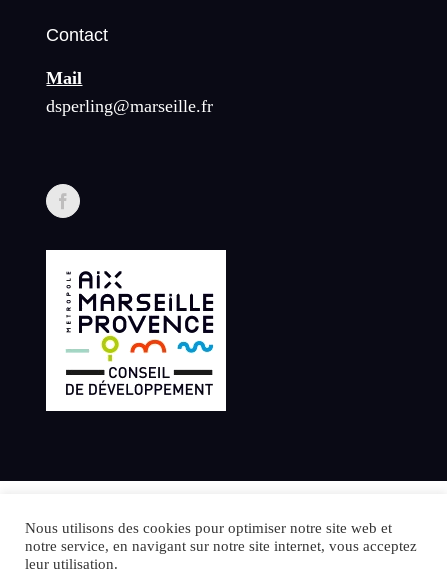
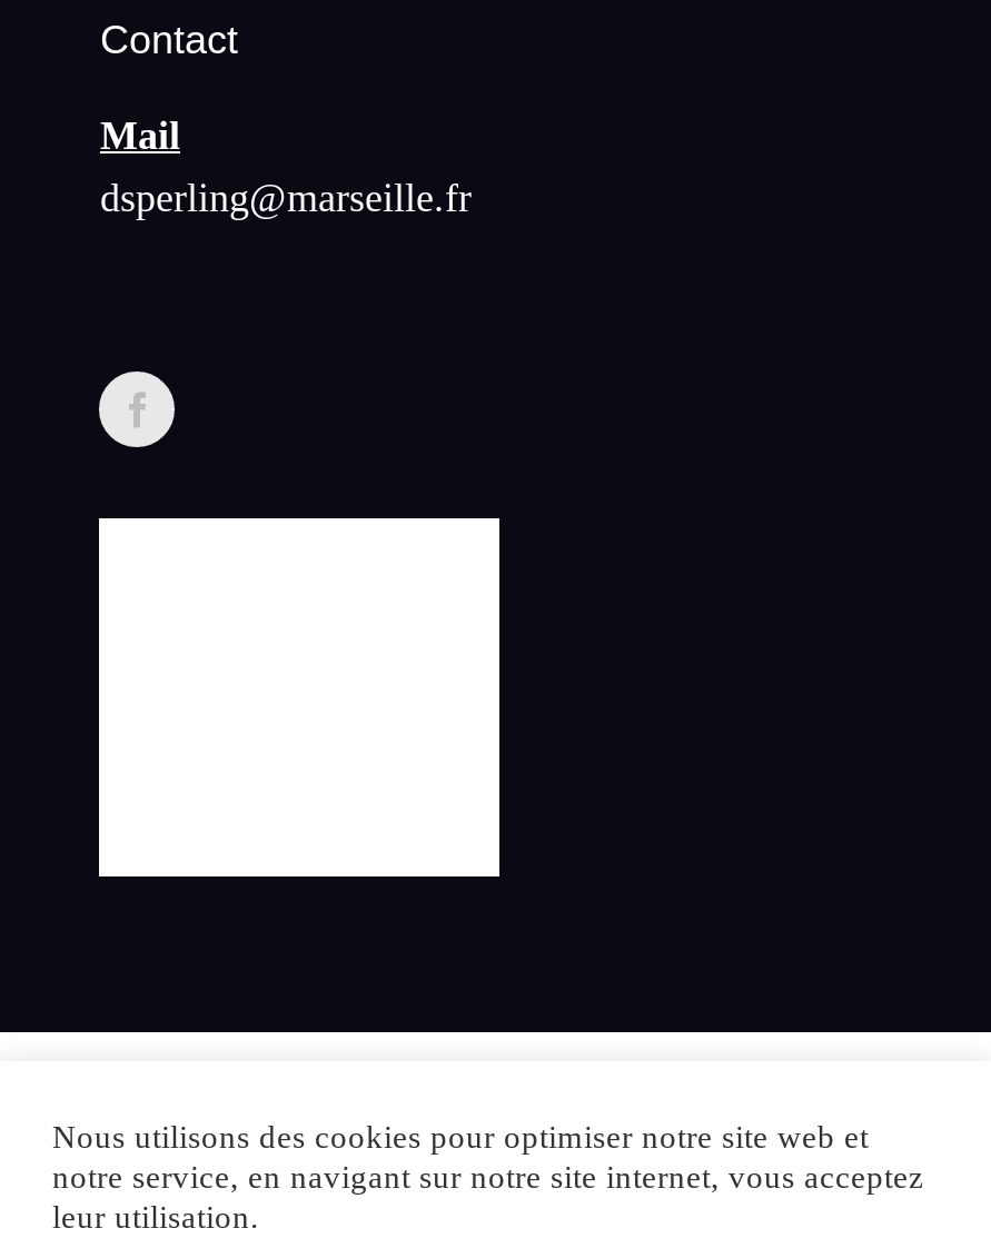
[65,270,214,396] [image] -> none

